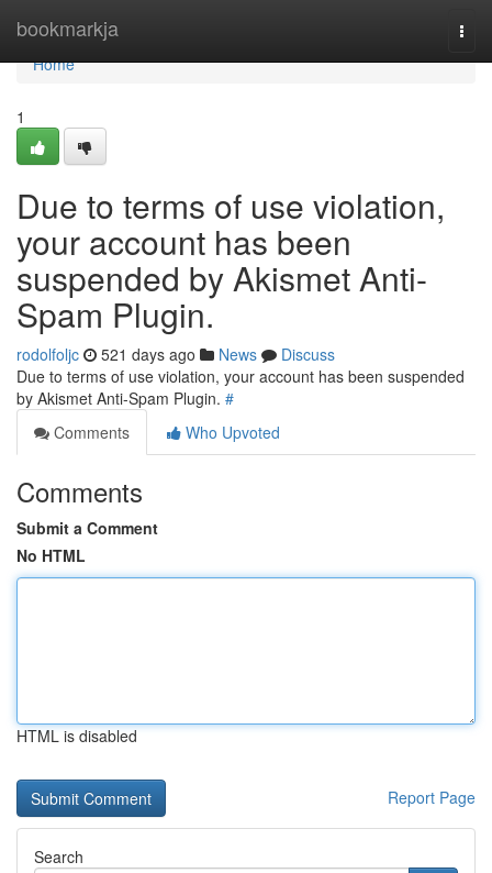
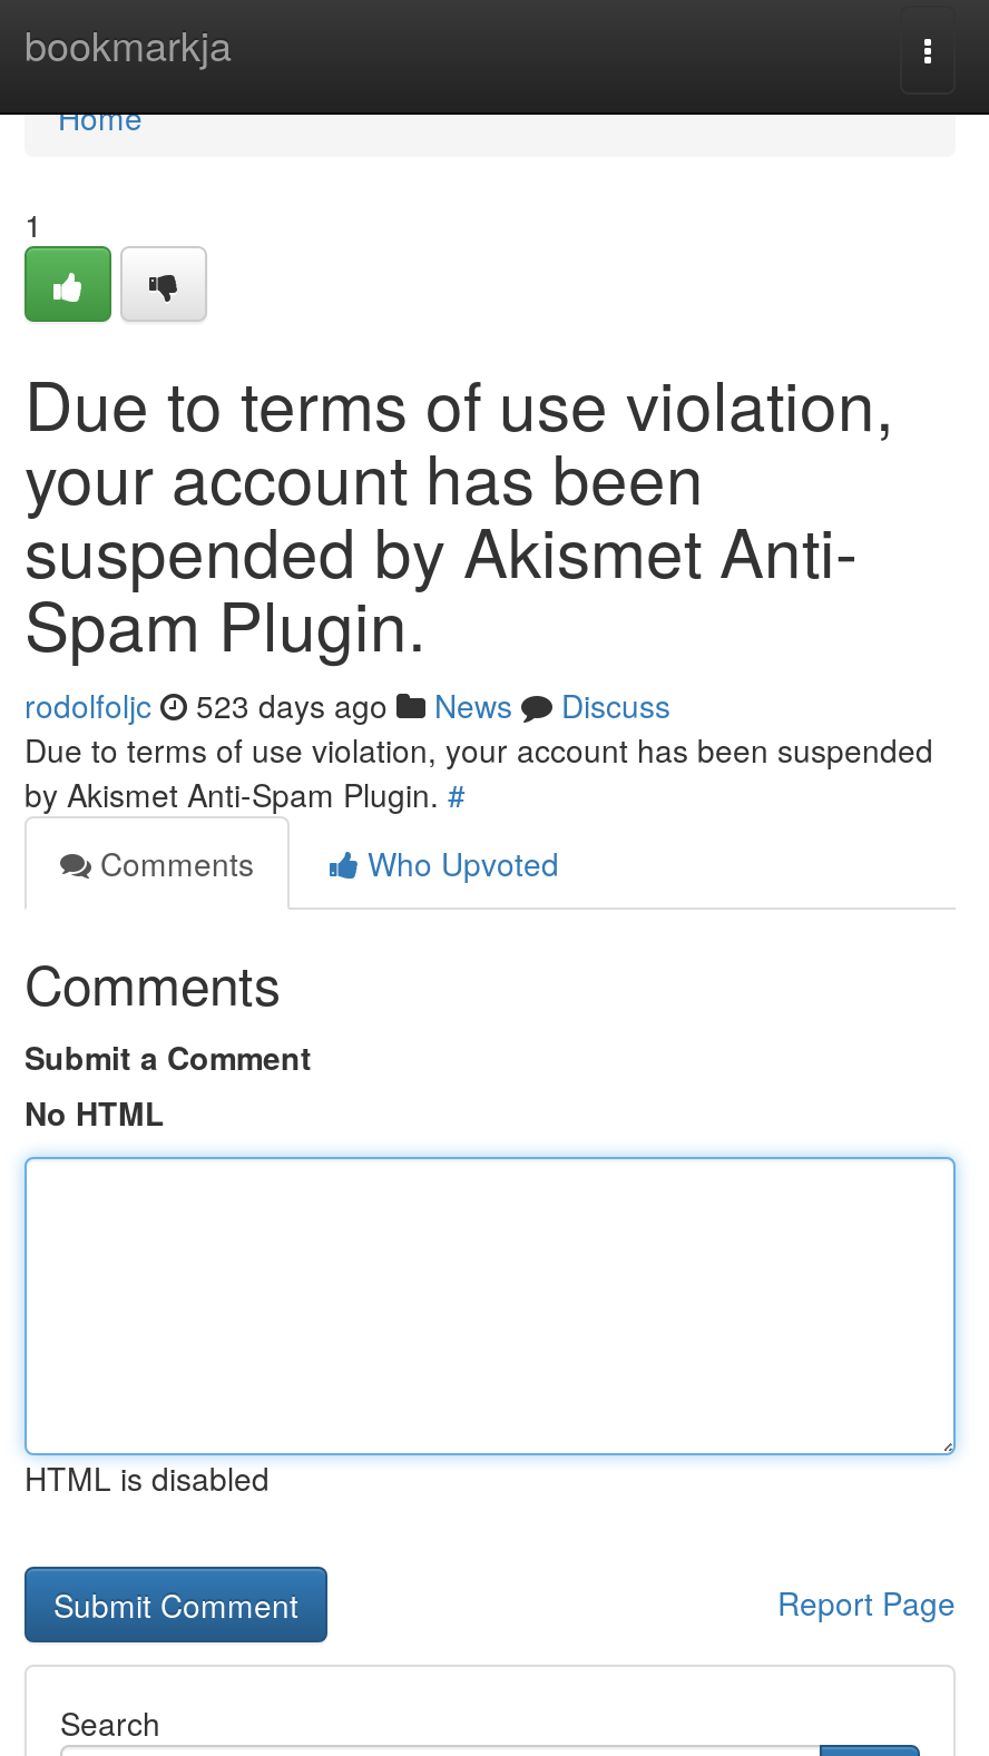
[16,343,335,365] rodolfoljc 521 days ago News Discuss -> [25,683,670,727] rodolfoljc 523 days ago News Discuss

